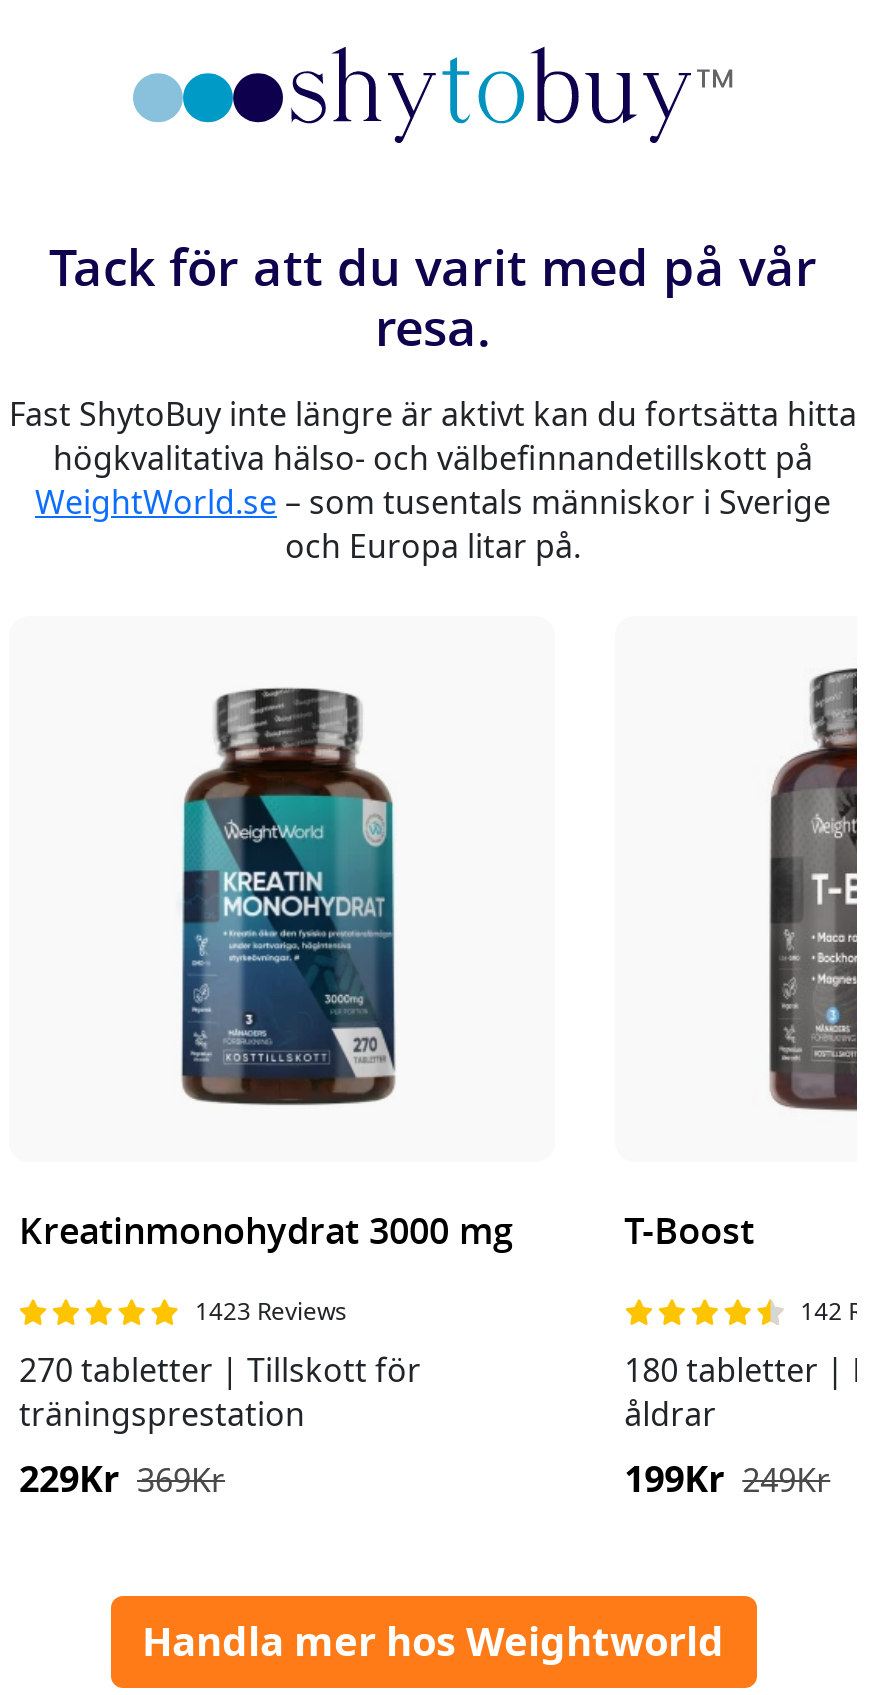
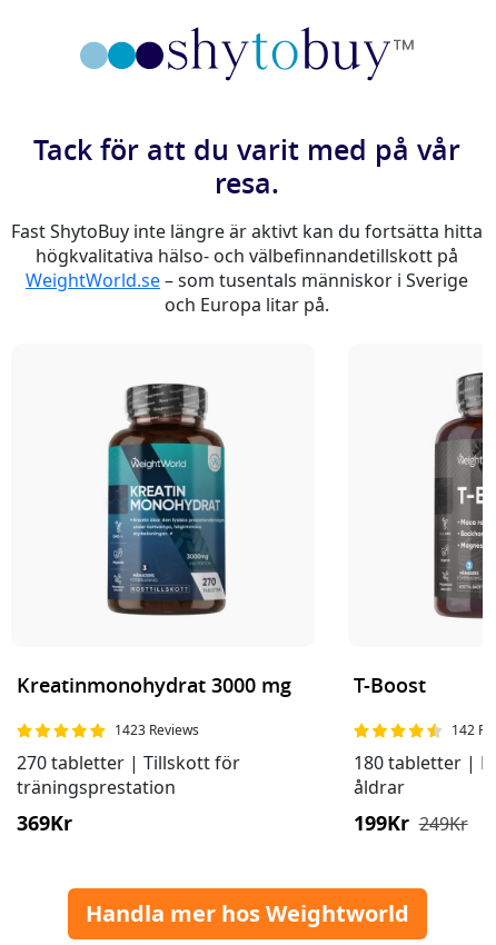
[19,1454,225,1502] 229Kr 369Kr -> [17,809,72,836] 369Kr

